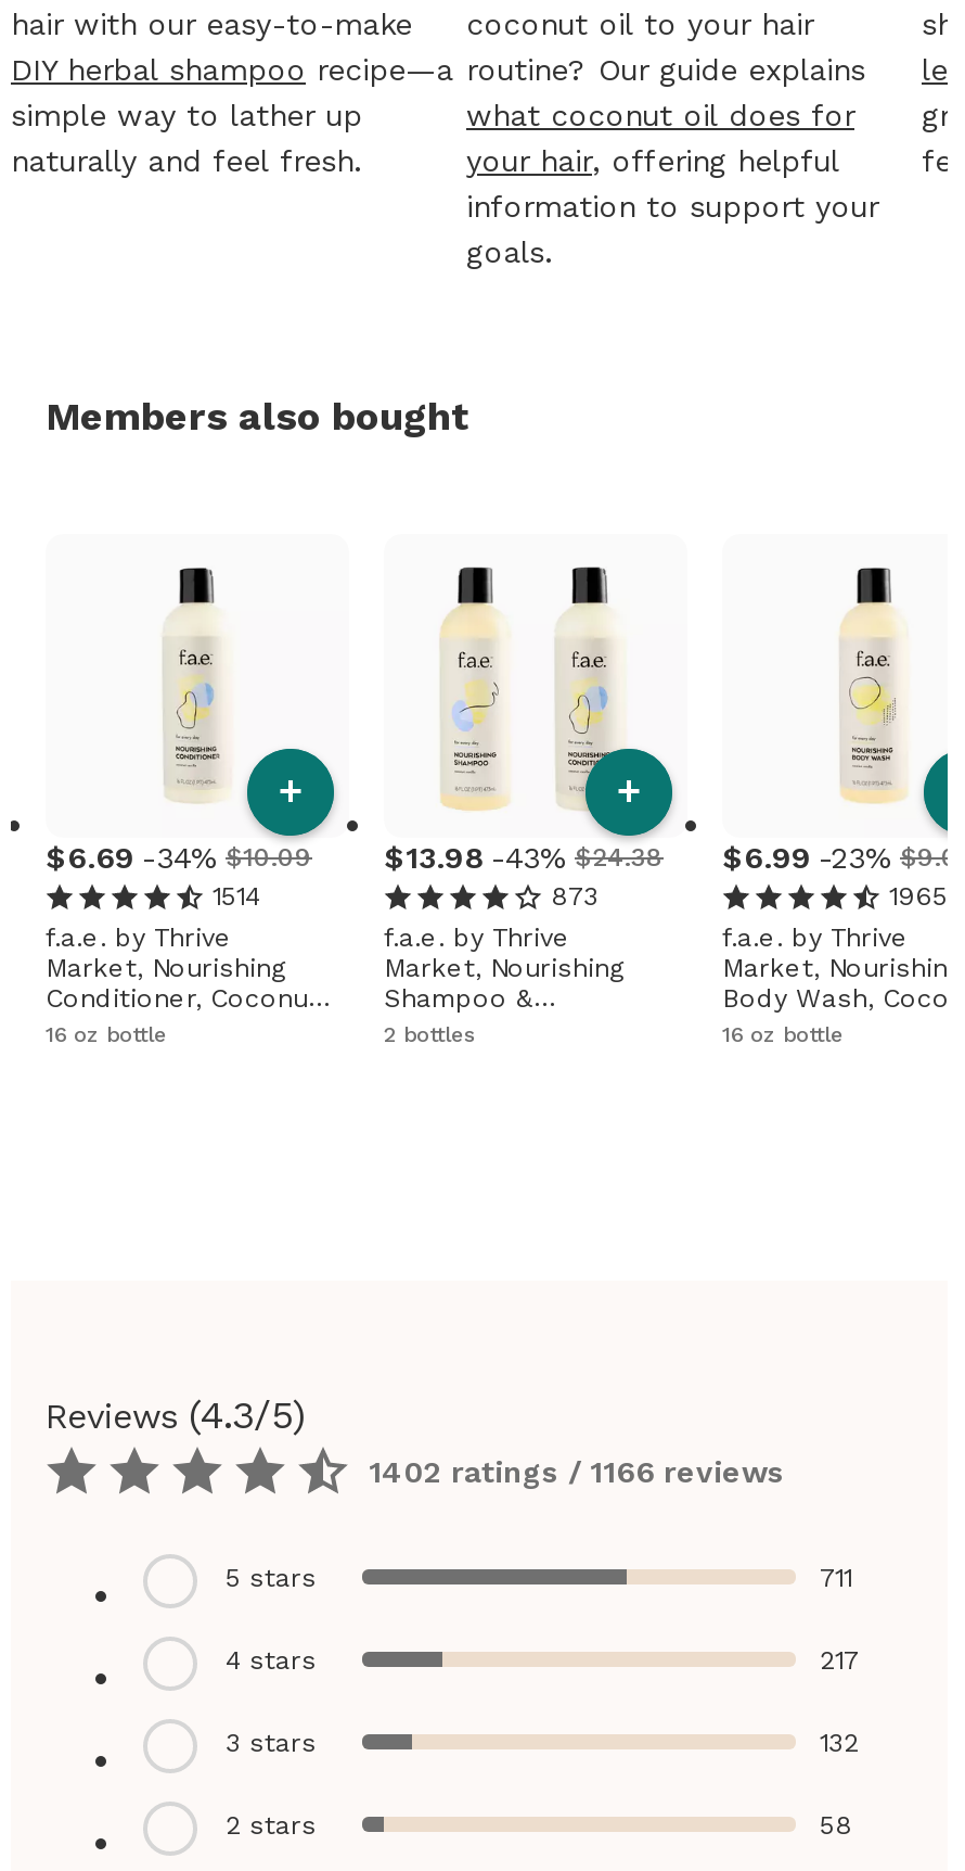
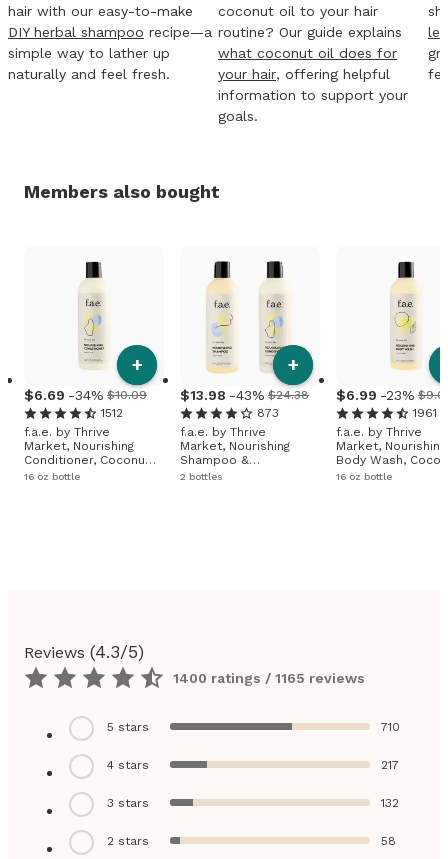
[213,882,260,912] 1514 -> [101,406,123,420] 1512
[889,882,948,912] 1965 -> [413,406,437,420] 1961
[369,1454,785,1489] 1402 ratings / 1166 reviews -> [173,670,365,686] 1400 ratings / 1165 reviews
[820,1563,852,1593] 711 -> [381,720,400,734] 710

